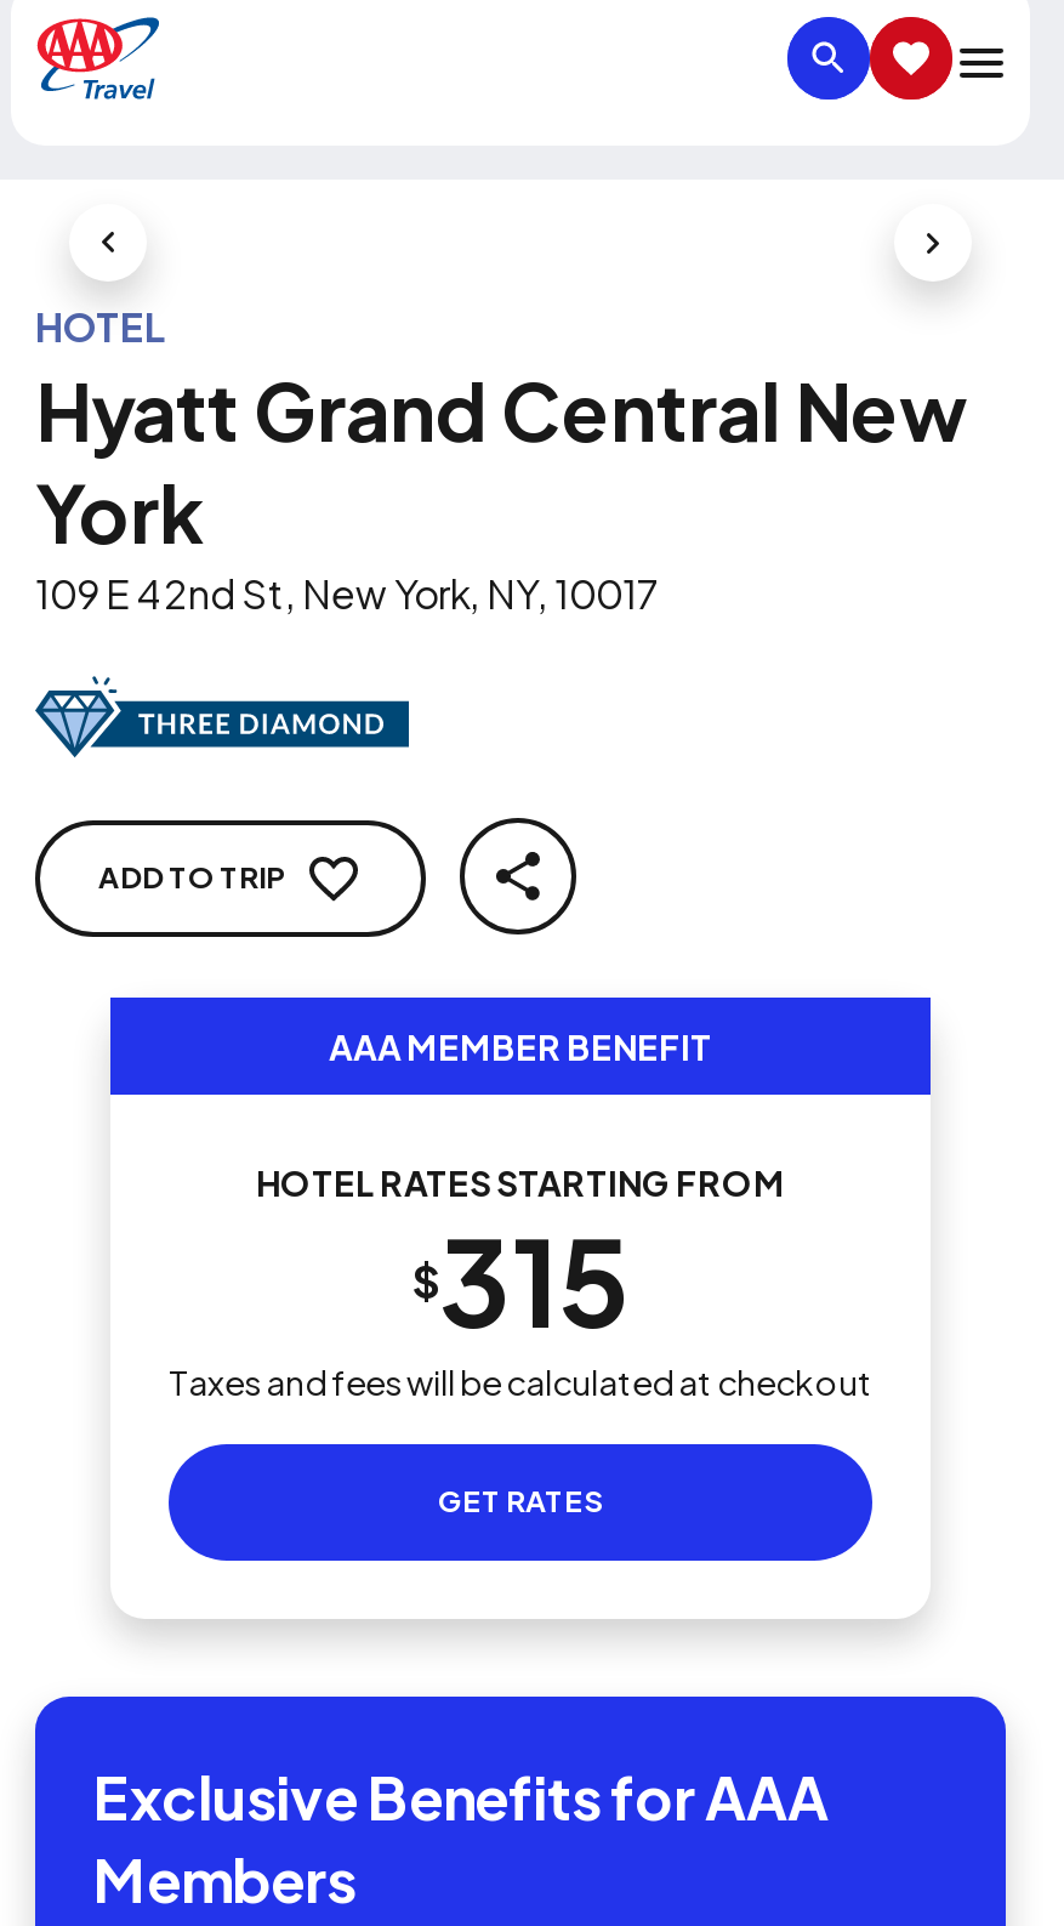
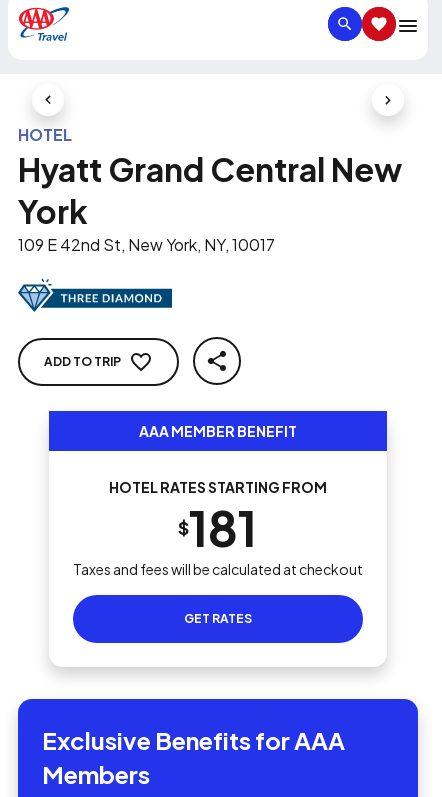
[412,1206,628,1354] $315 -> [178,497,257,558] $181

